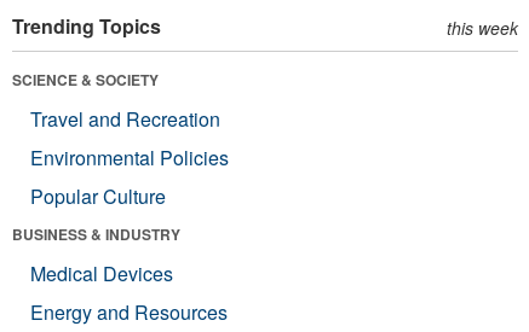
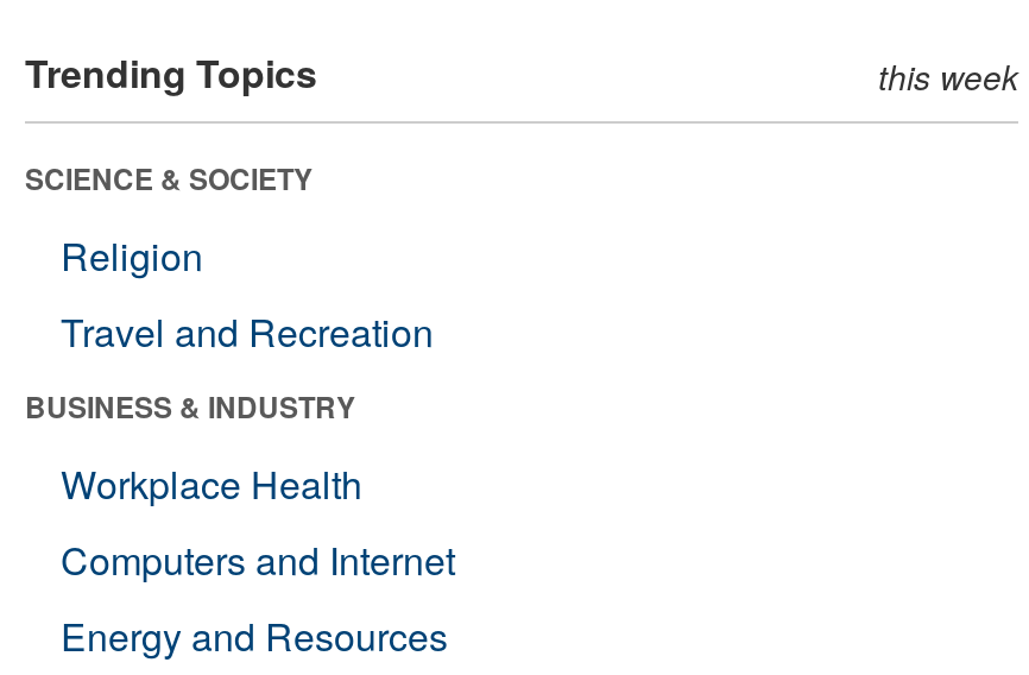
none -> [61,228,203,282] Religion
moved [30,105,220,133] -> [61,304,434,358]: Travel and Recreation
[30,143,229,210] Environmental Policies | Popular Culture -> none
moved [12,223,180,245] -> [25,385,355,427]: BUSINESS & INDUSTRY
[30,259,173,287] Medical Devices -> [61,456,455,587] Workplace Health | Computers and Internet

